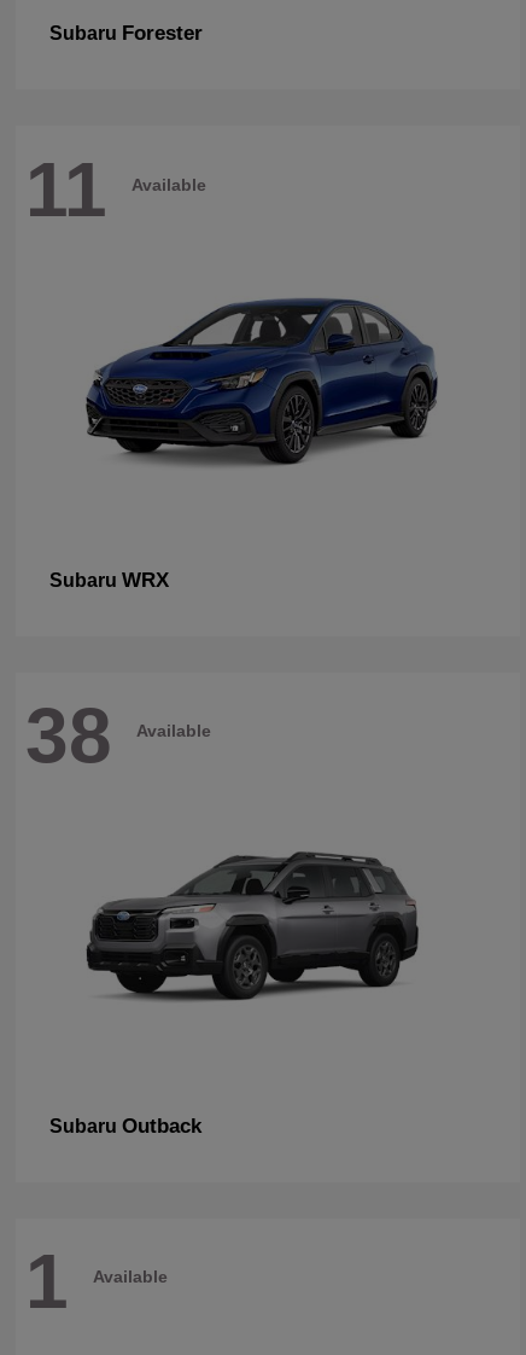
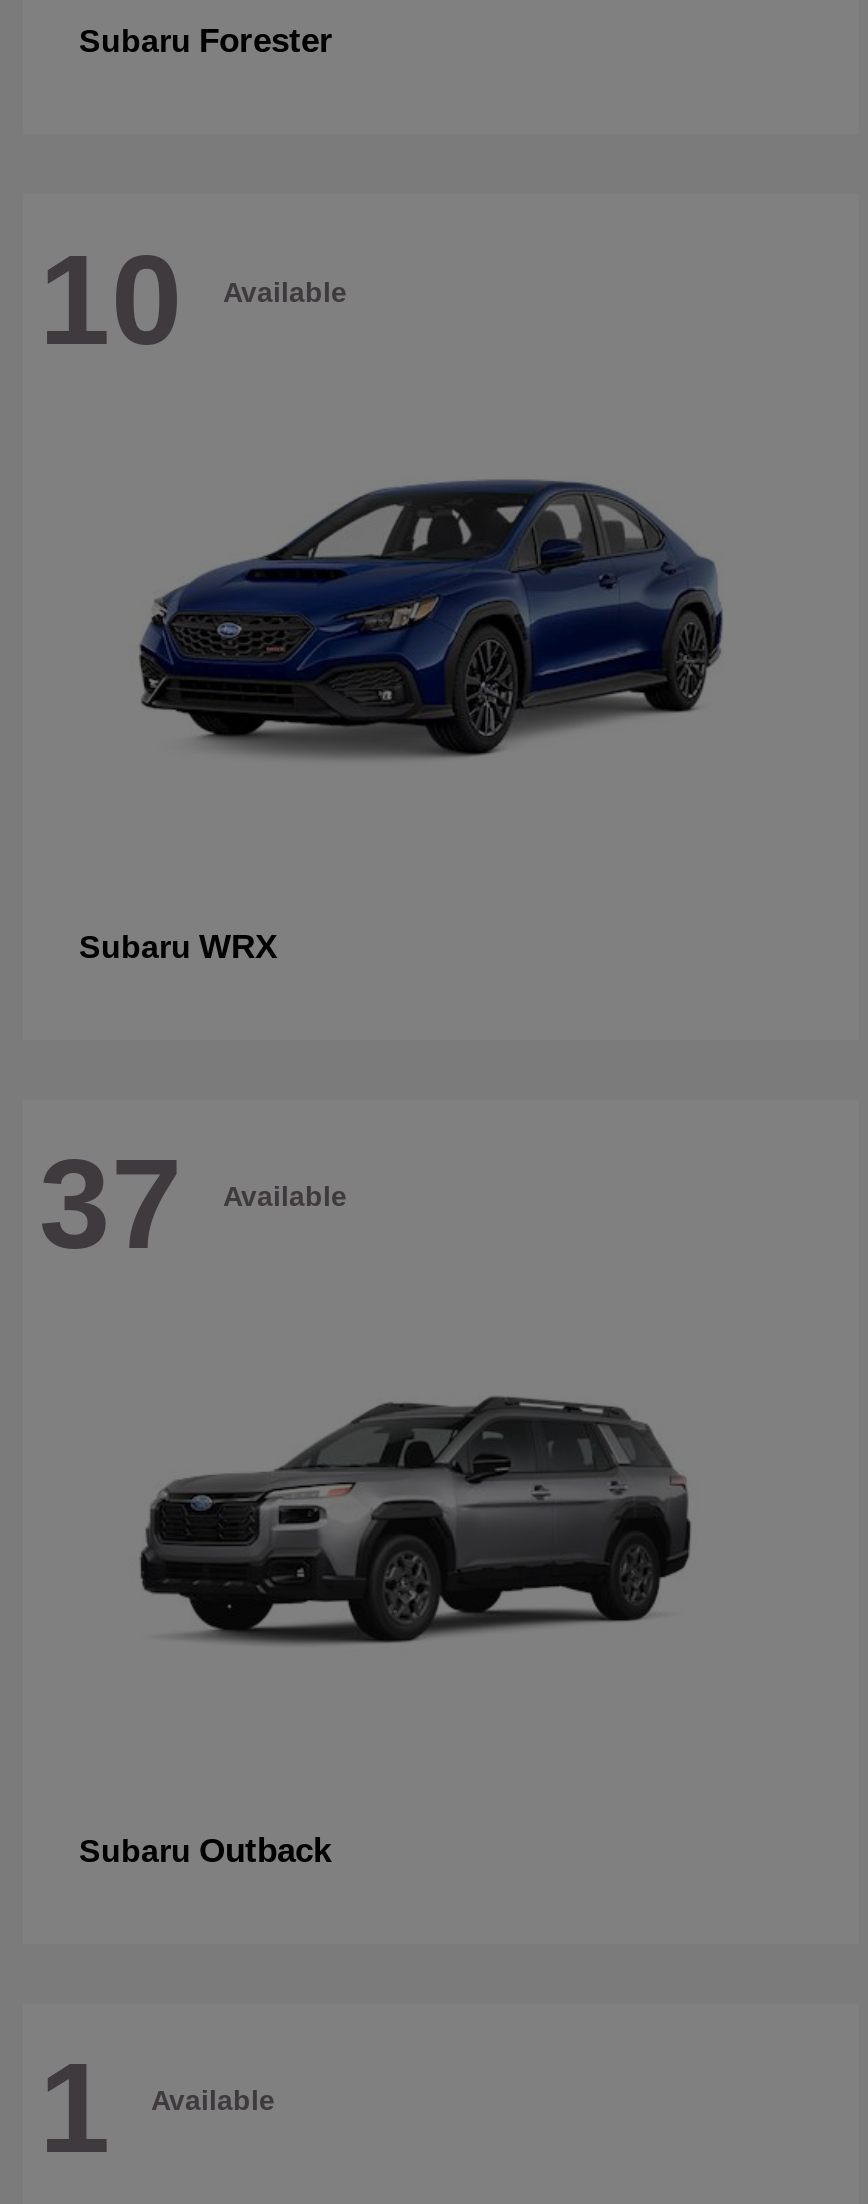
[25,146,206,233] 11 Available -> [39,228,347,372] 10 Available
[25,692,211,779] 38 Available -> [39,1132,347,1276] 37 Available

